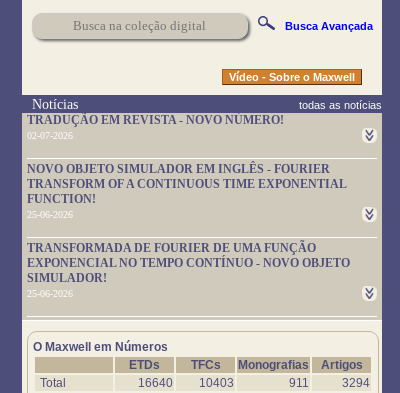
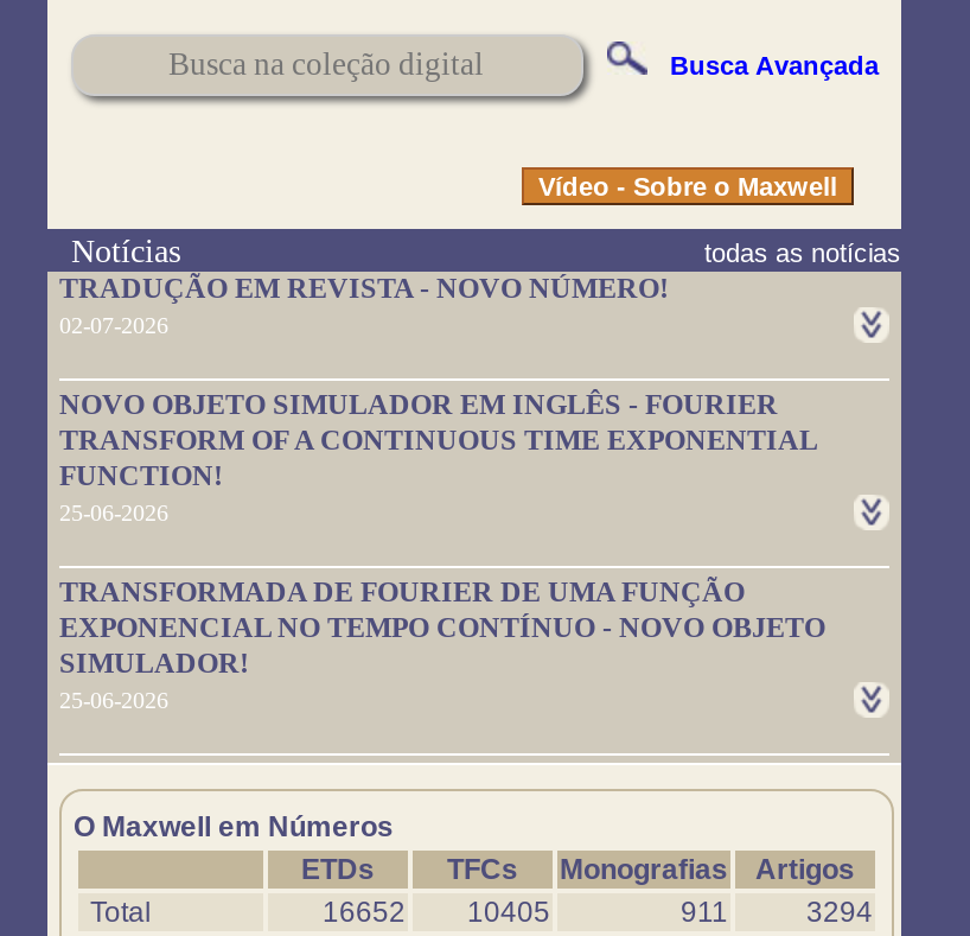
[138,376,173,390] 16640 -> [323,896,406,929] 16652
[199,376,234,390] 10403 -> [467,896,550,929] 10405

